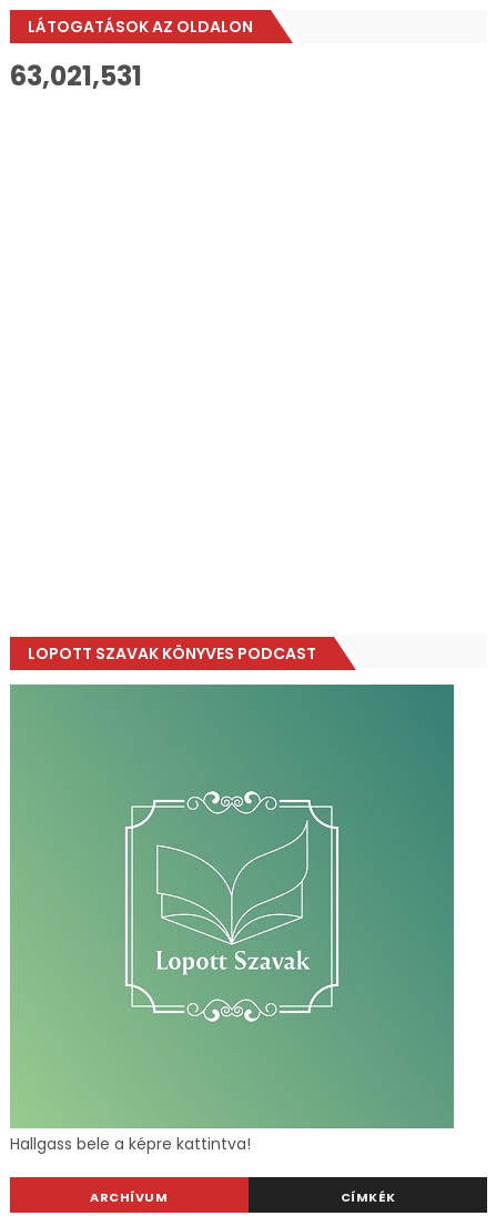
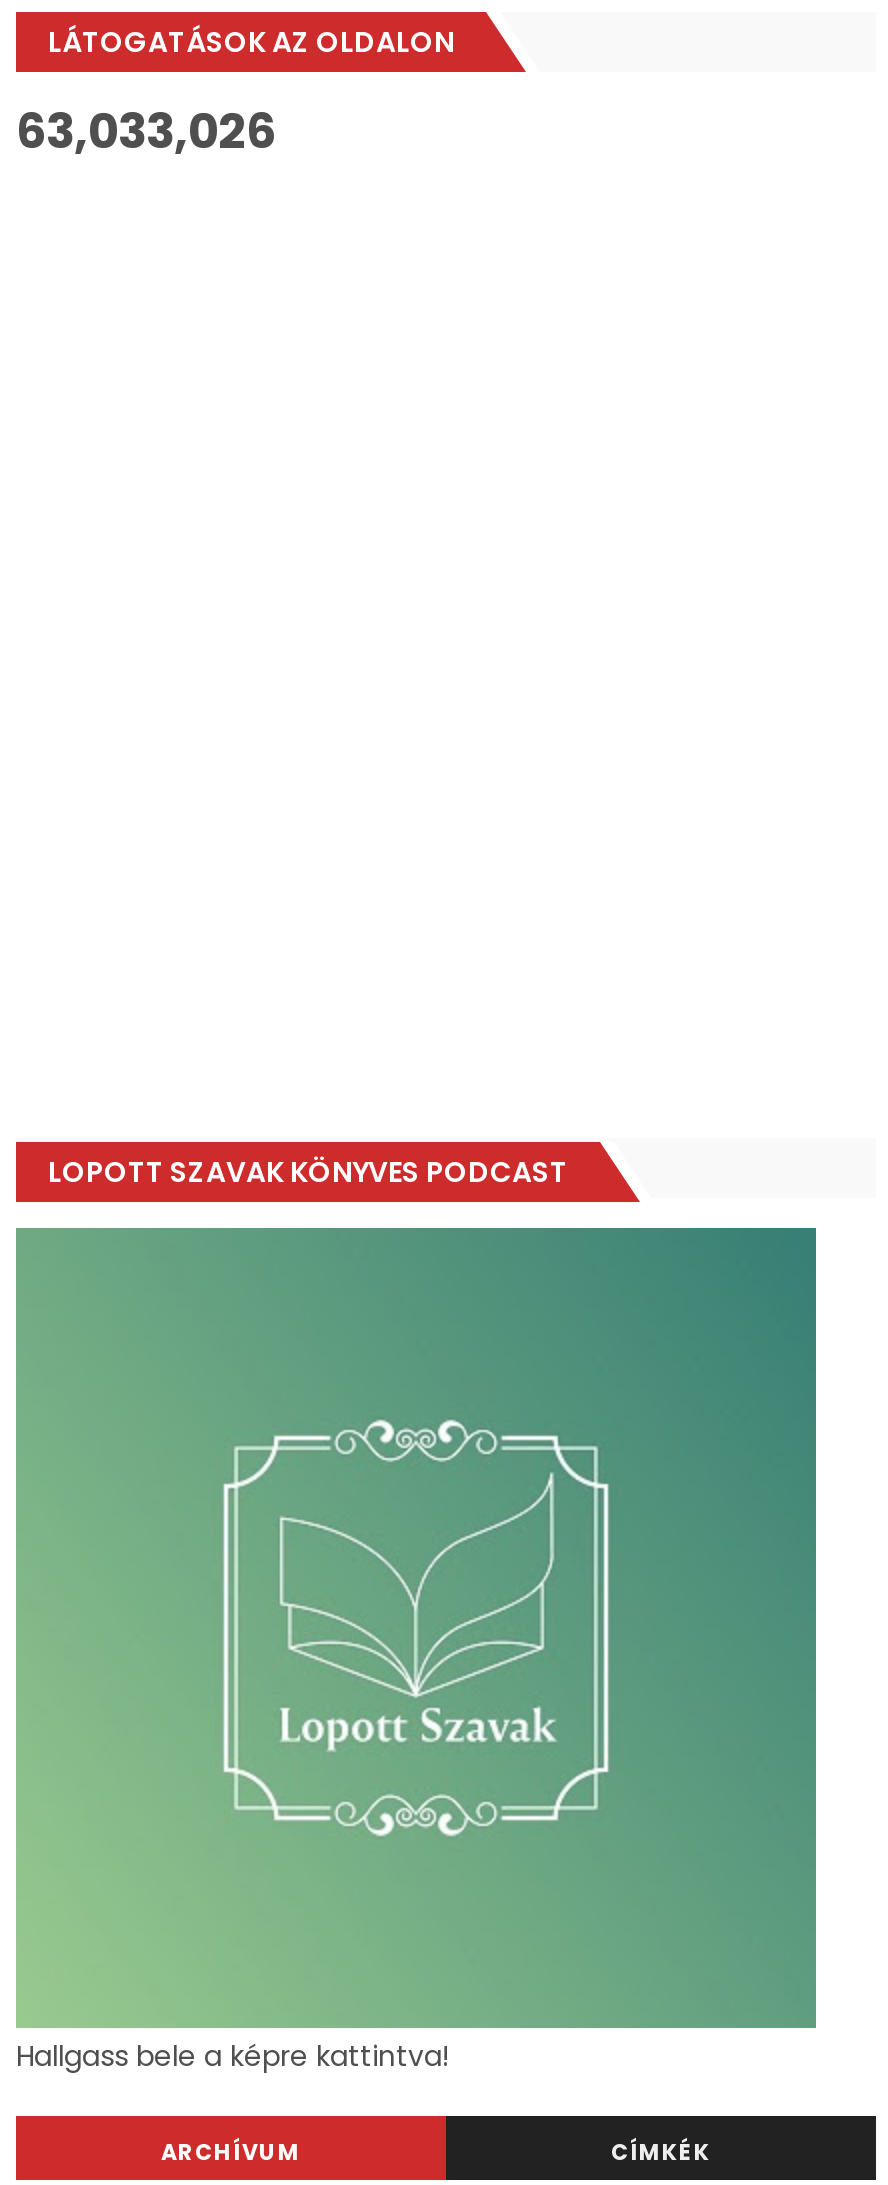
[10,58,142,94] 63,021,531 -> [16,98,276,164] 63,033,026

